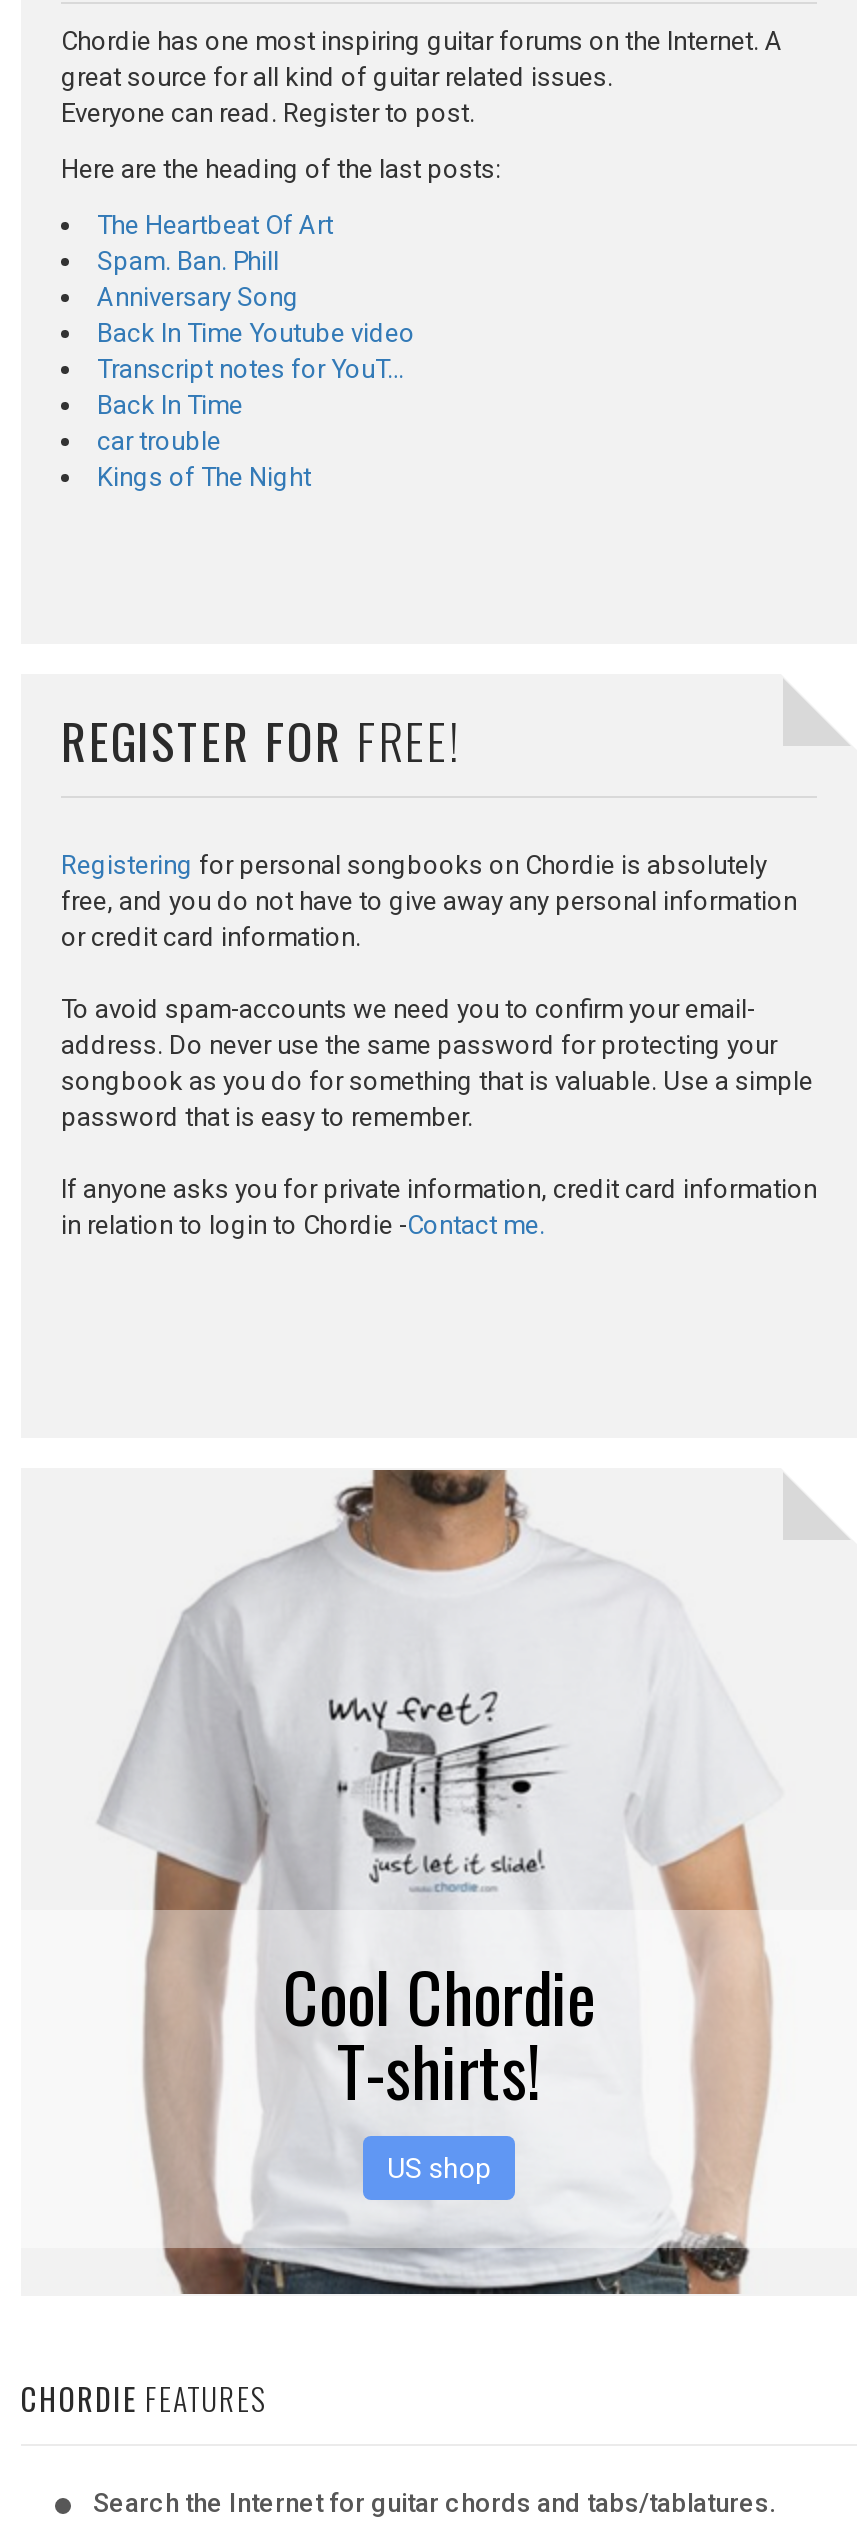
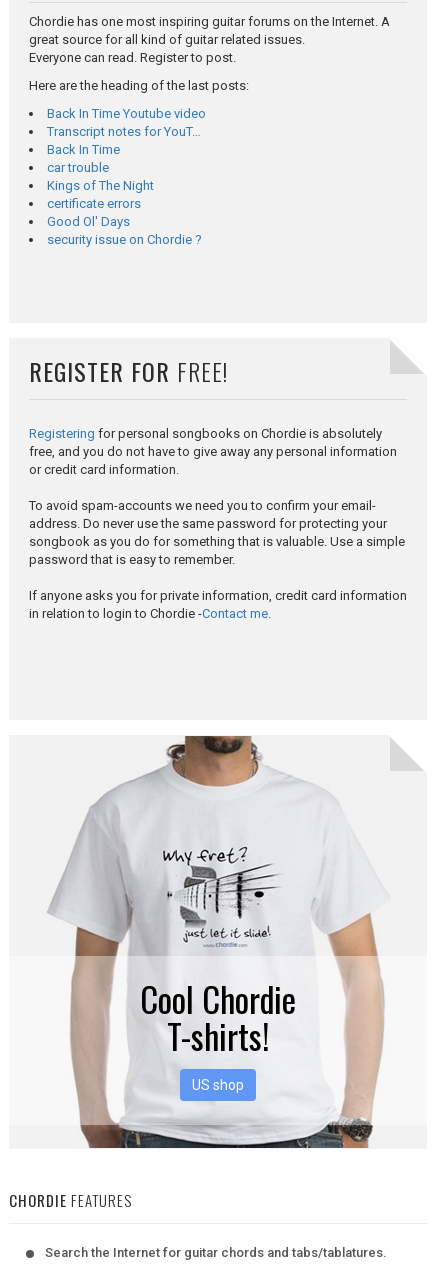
[97,211,333,313] The Heartbeat Of Art | Spam. Ban. Phill | Anniversary Song -> none
moved [97,319,415,493] -> [47,106,206,193]: Back In Time Youtube video | Transcript notes for YouT… | Back In Time | car trouble | Kings of The Night
none -> [47,196,202,247] certificate errors | Good Ol' Days | security issue on Chordie ?

